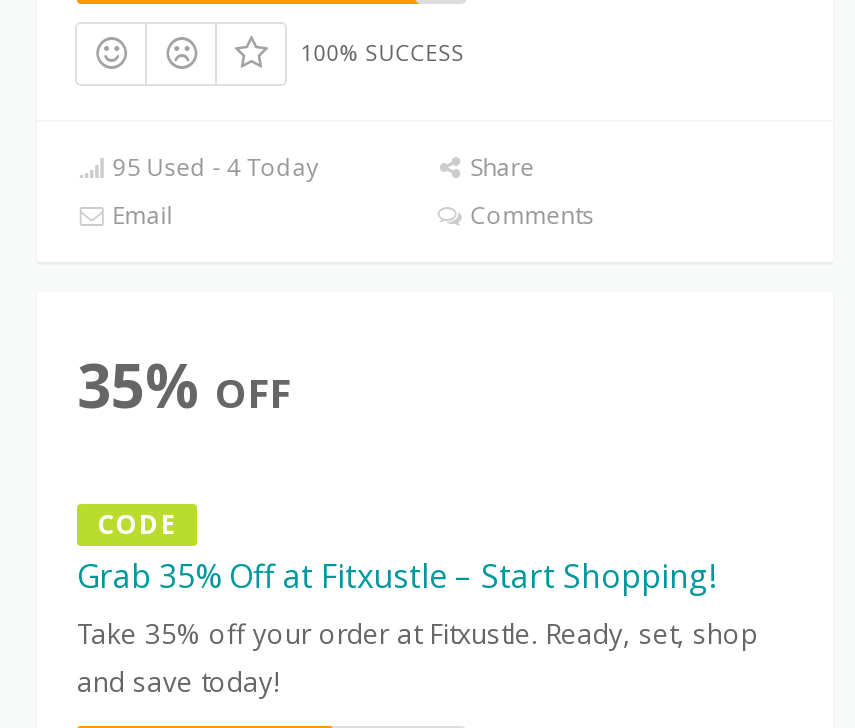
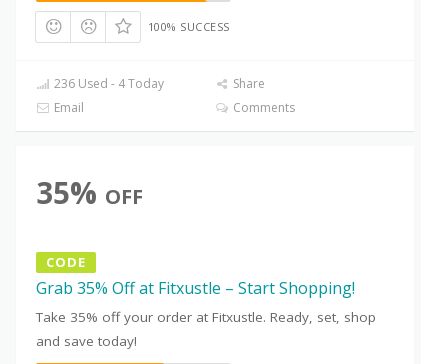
[107,150,319,184] 95 Used - 4 Today -> [51,75,164,92] 236 Used - 4 Today

